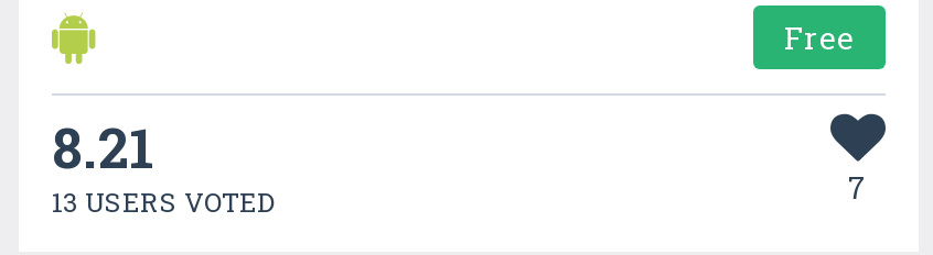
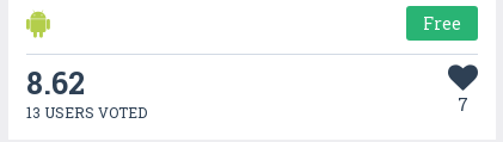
[52,111,155,184] 8.21 -> [26,63,85,103] 8.62

